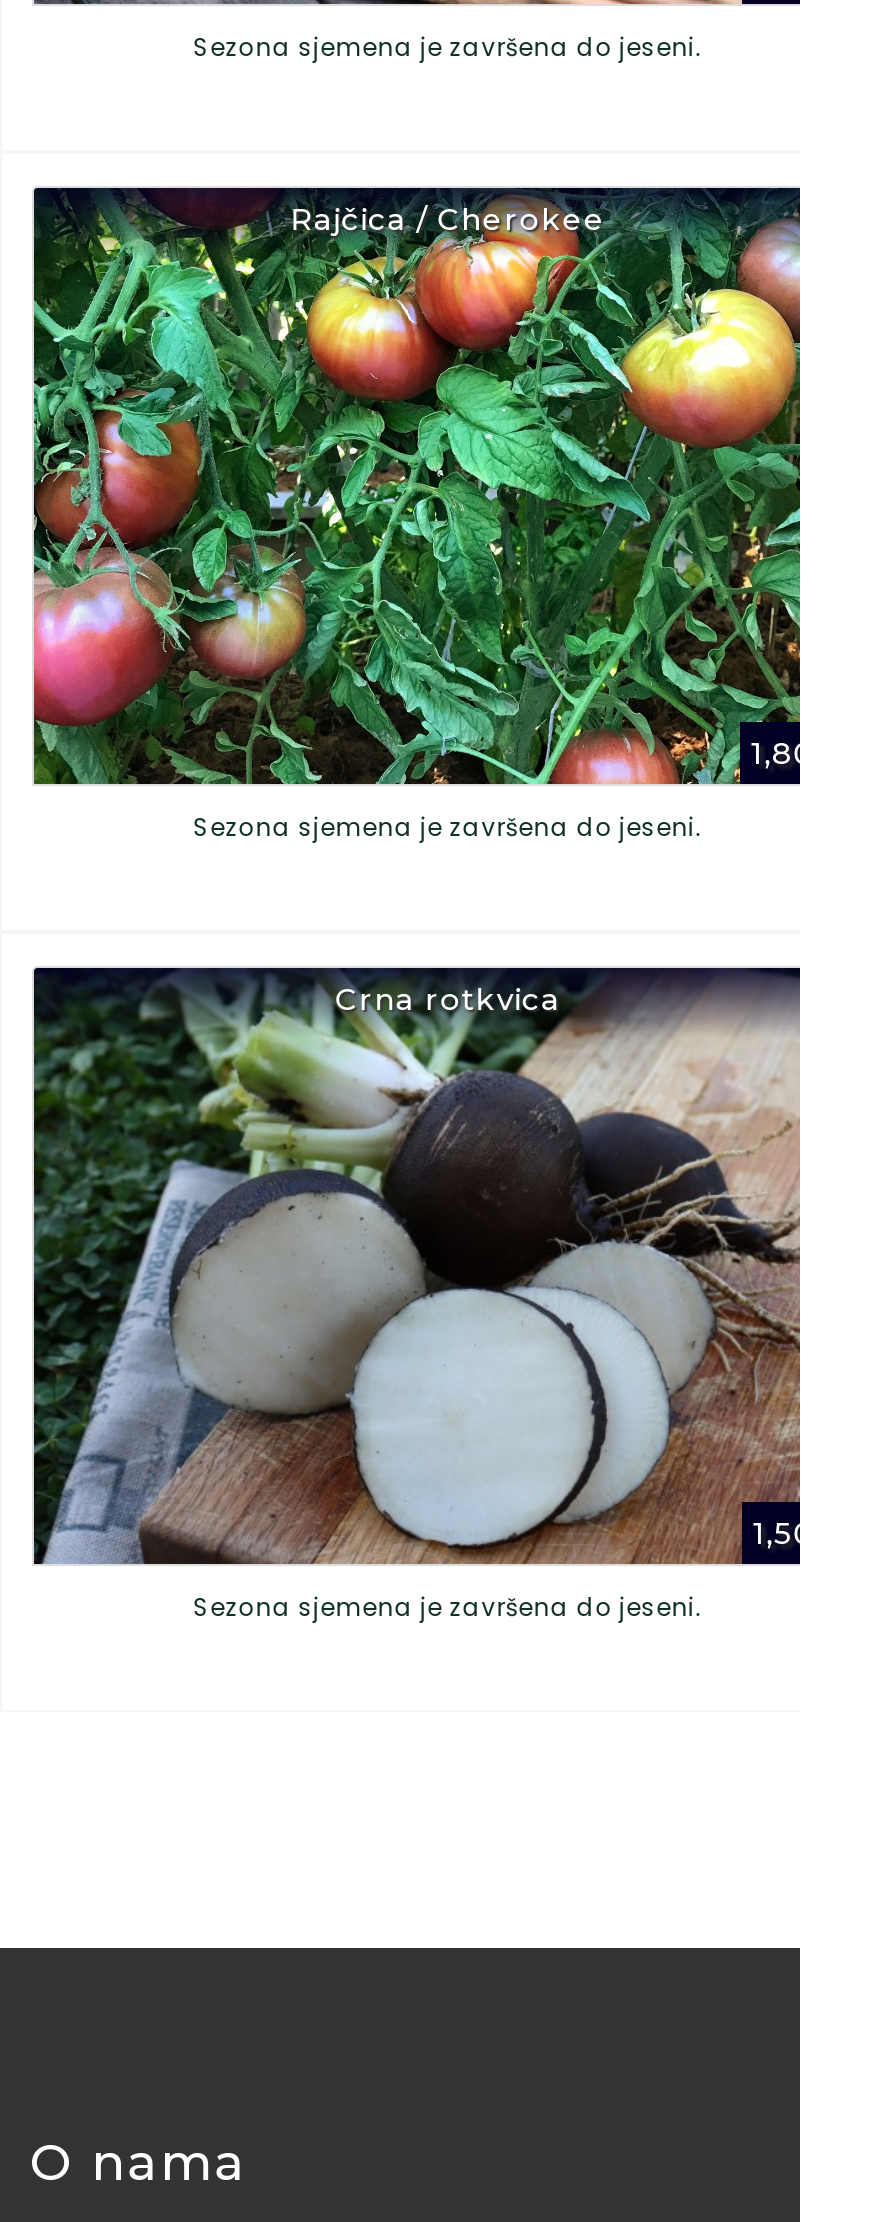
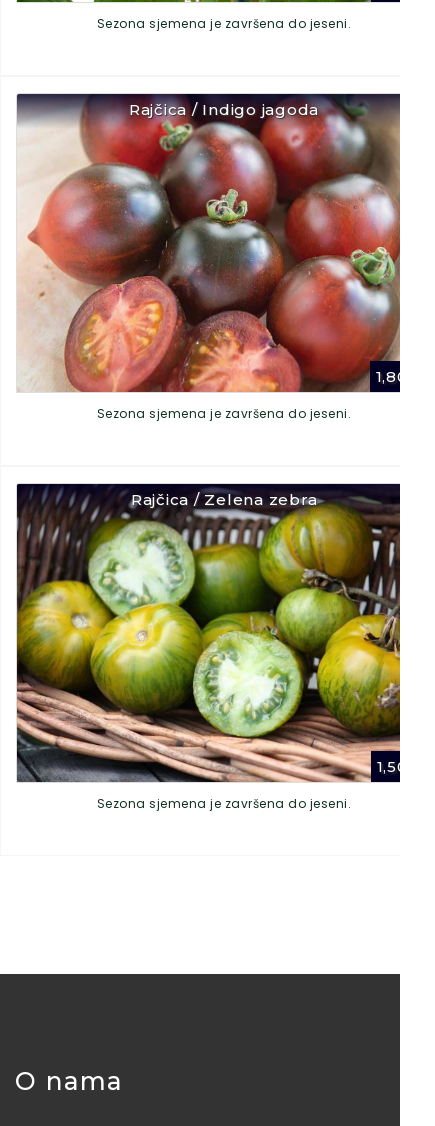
[32,190,802,786] [image] | Rajčica / Cherokee -> [16,95,401,393] [image] | Rajčica / Indigo jagoda
[32,970,802,1566] [image] | Crna rotkvica -> [16,486,401,783] [image] | Rajčica / Zelena zebra

